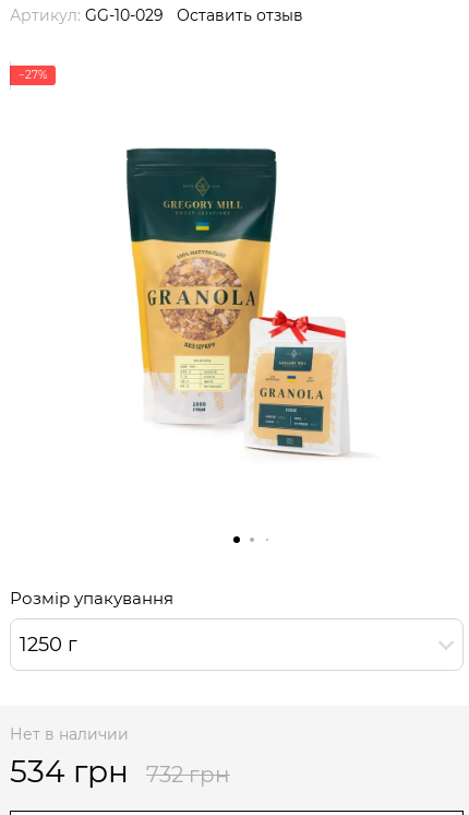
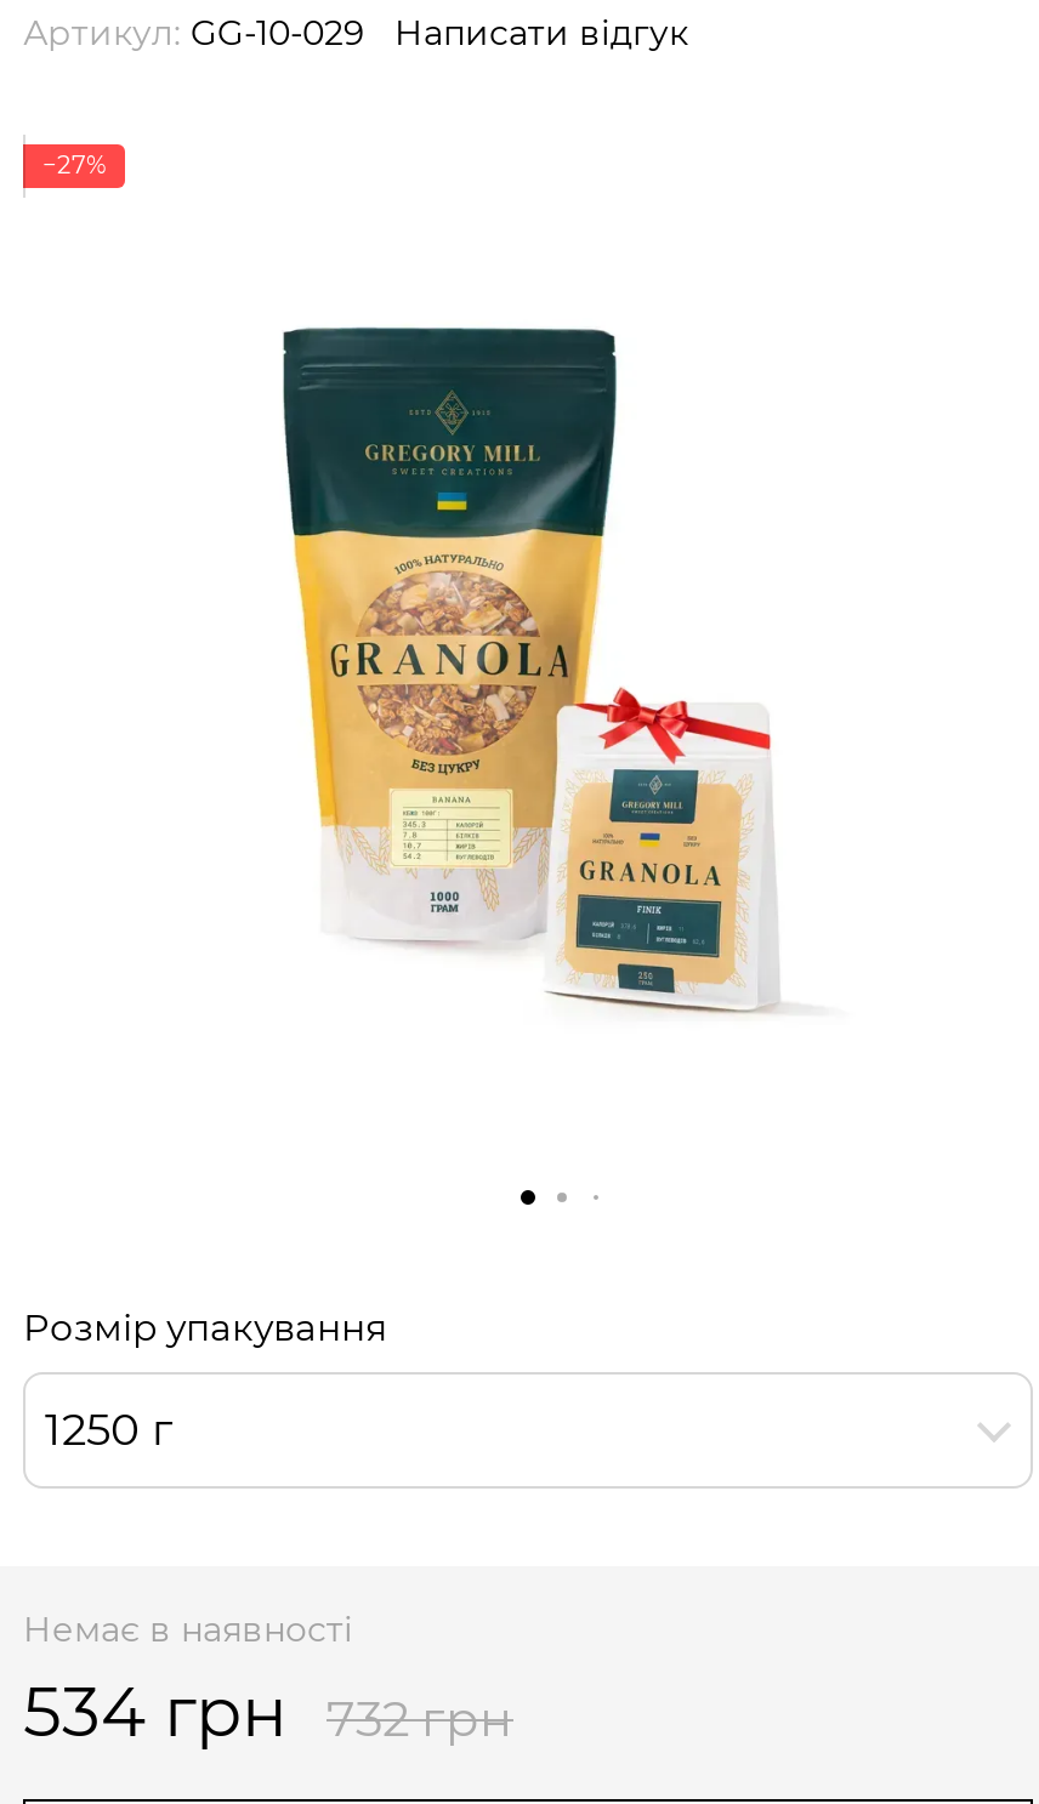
[177,5,303,25] Оставить отзыв -> [394,11,688,55] Написати відгук
[10,724,129,744] Нет в наличии -> [23,1607,353,1651] Немає в наявності

